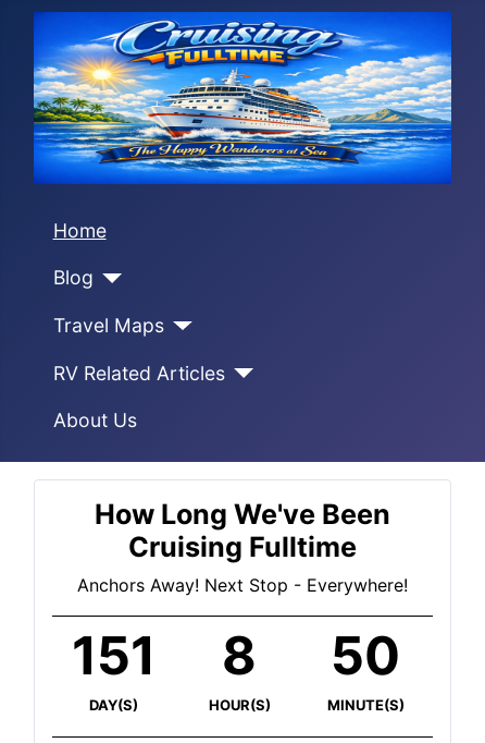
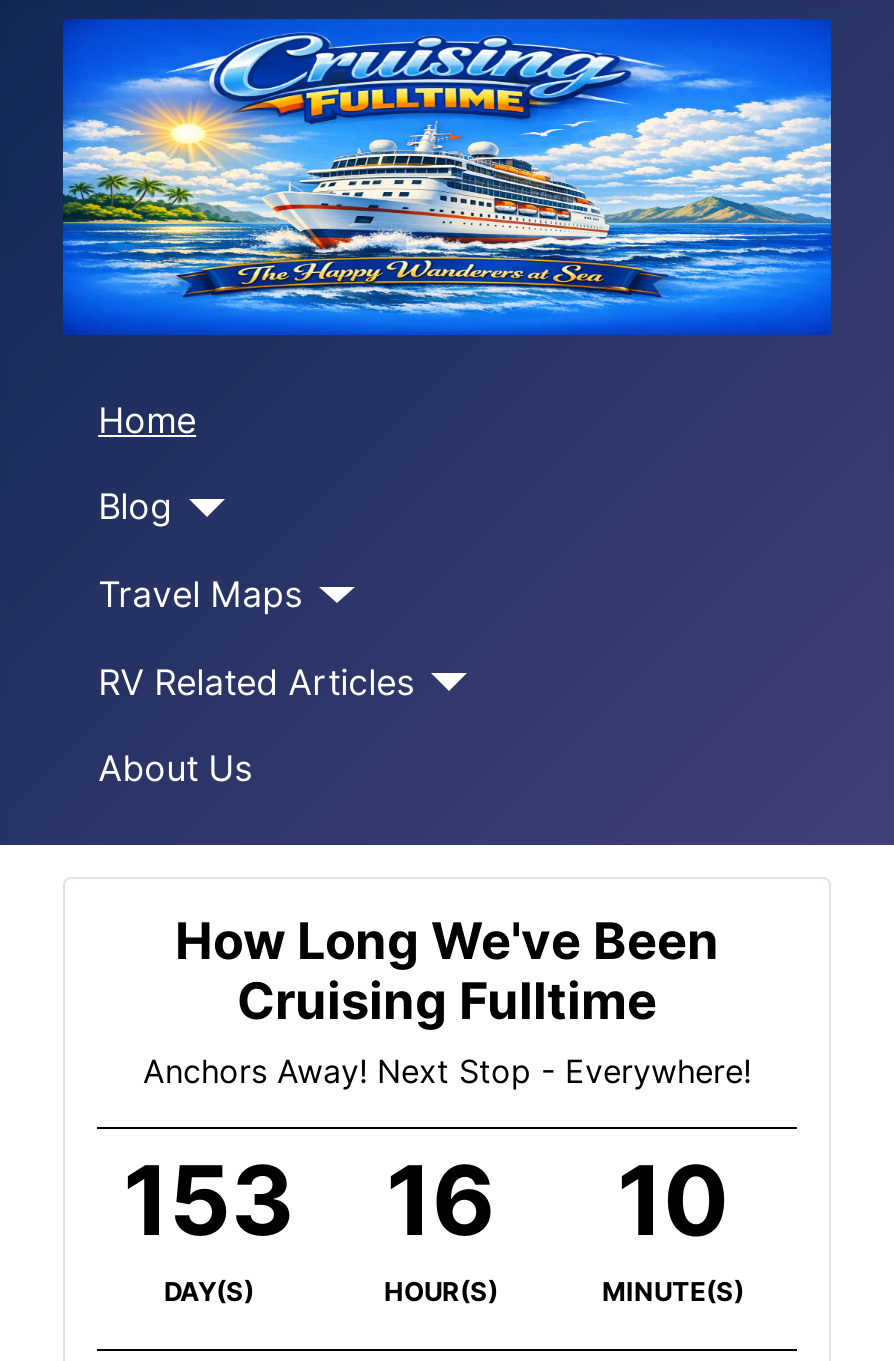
[71,623,155,687] 151 -> [123,1141,295,1259] 153
[222,623,257,687] 8 -> [386,1141,496,1259] 16
[331,623,400,687] 50 -> [617,1141,729,1259] 10

